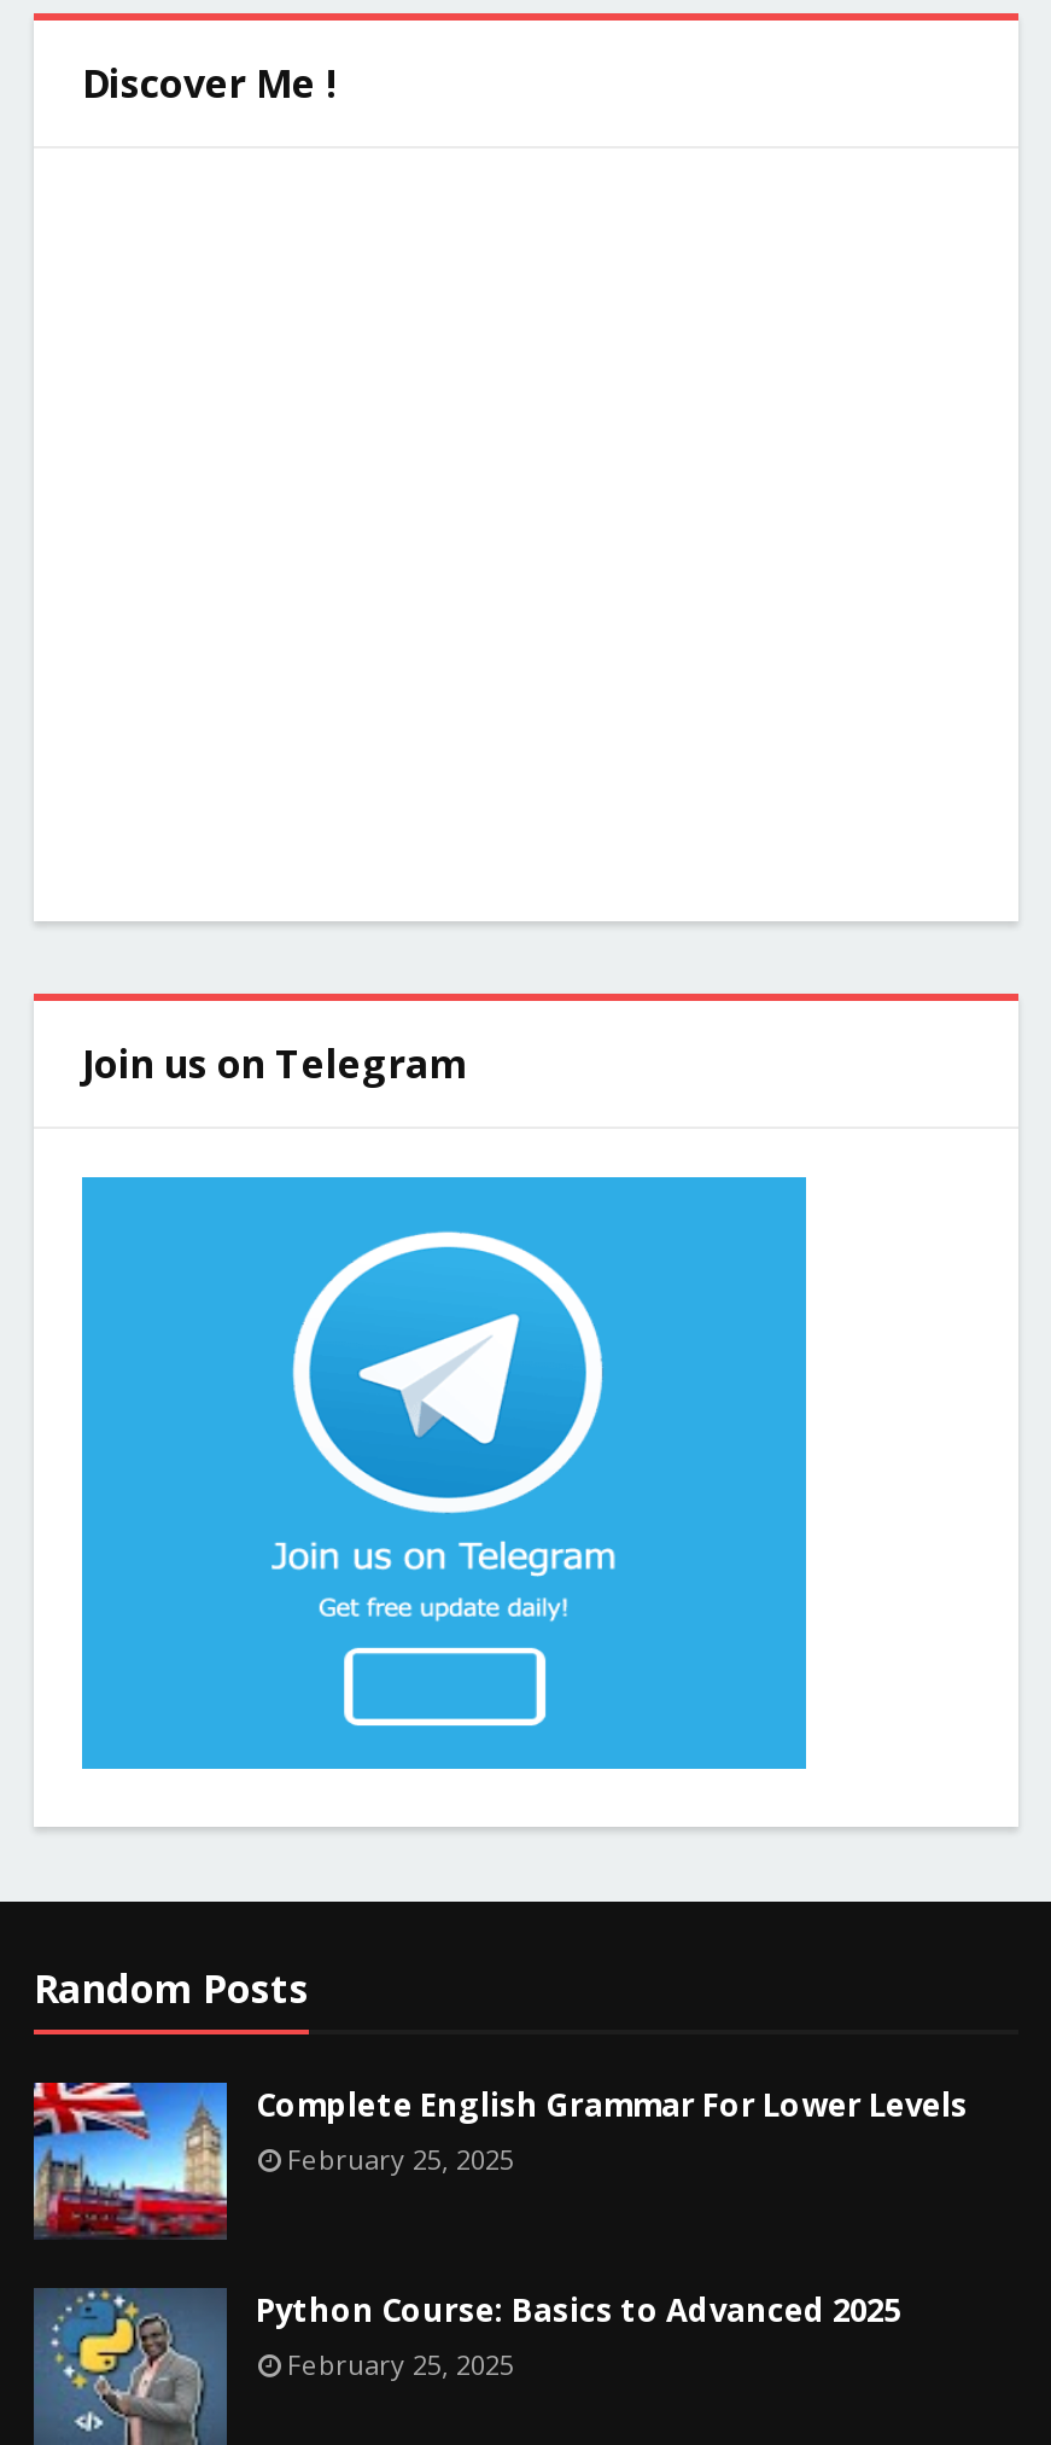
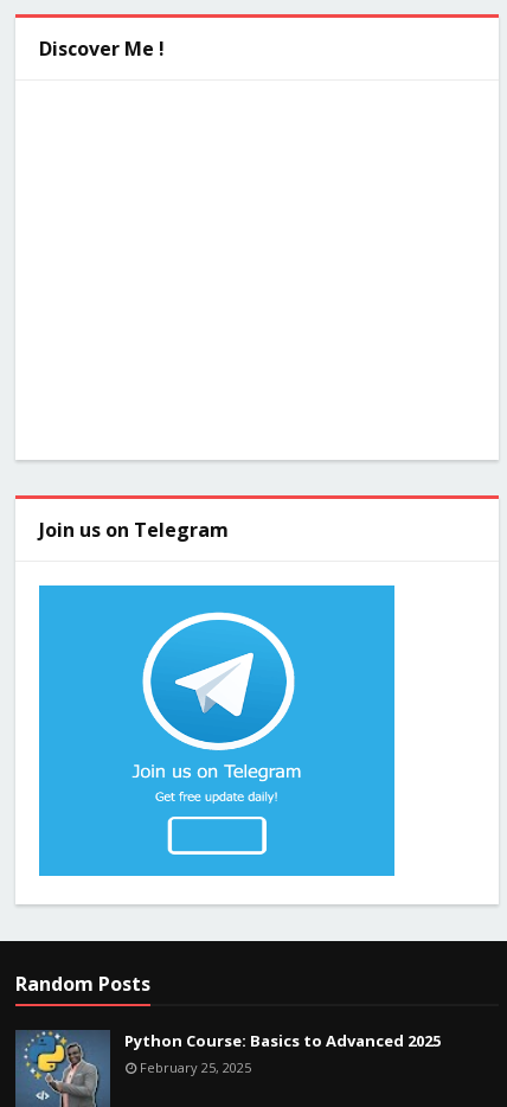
[31,2080,968,2240] [image] | Complete English Grammar For Lower Levels | February 25, 2025 -> none

